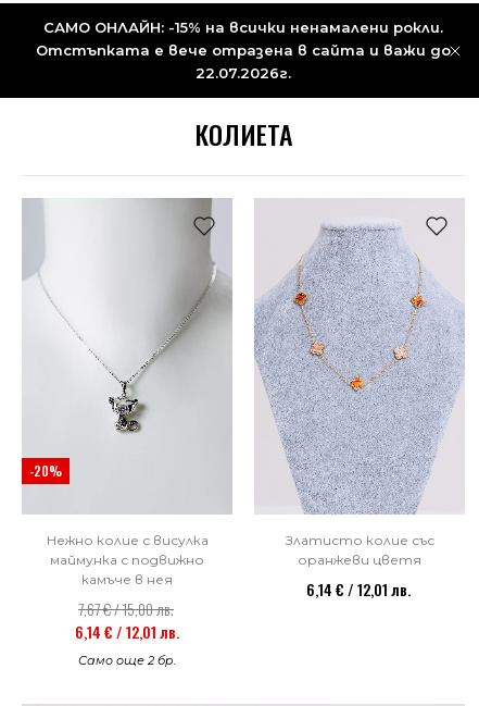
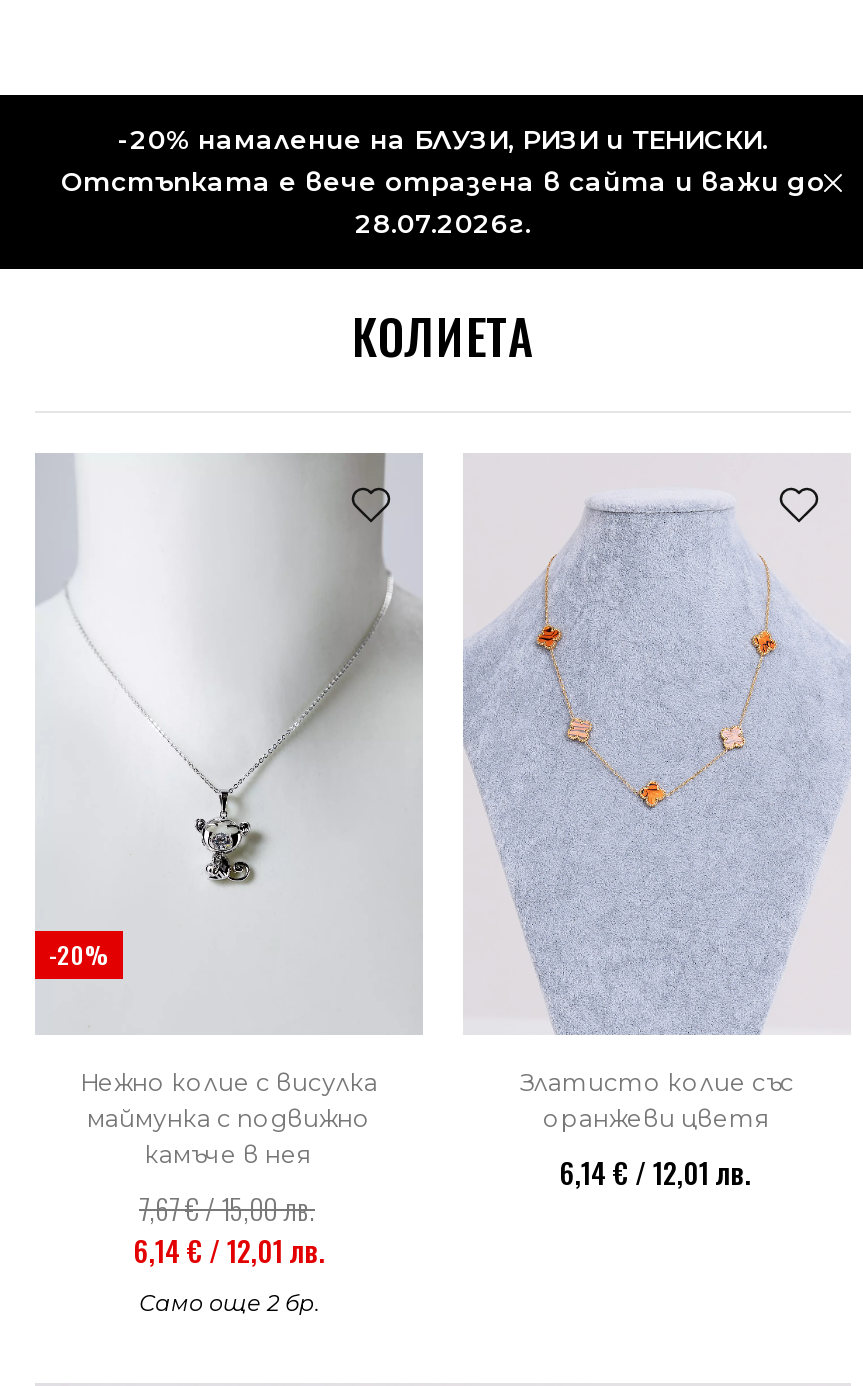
[43,18,443,36] САМО ОНЛАЙН: -15% на всички ненамалени рокли. -> [118,123,768,155] -20% намаление на БЛУЗИ, РИЗИ и ТЕНИСКИ.
[196,64,291,82] 22.07.2026г. -> [355,207,531,239] 28.07.2026г.

